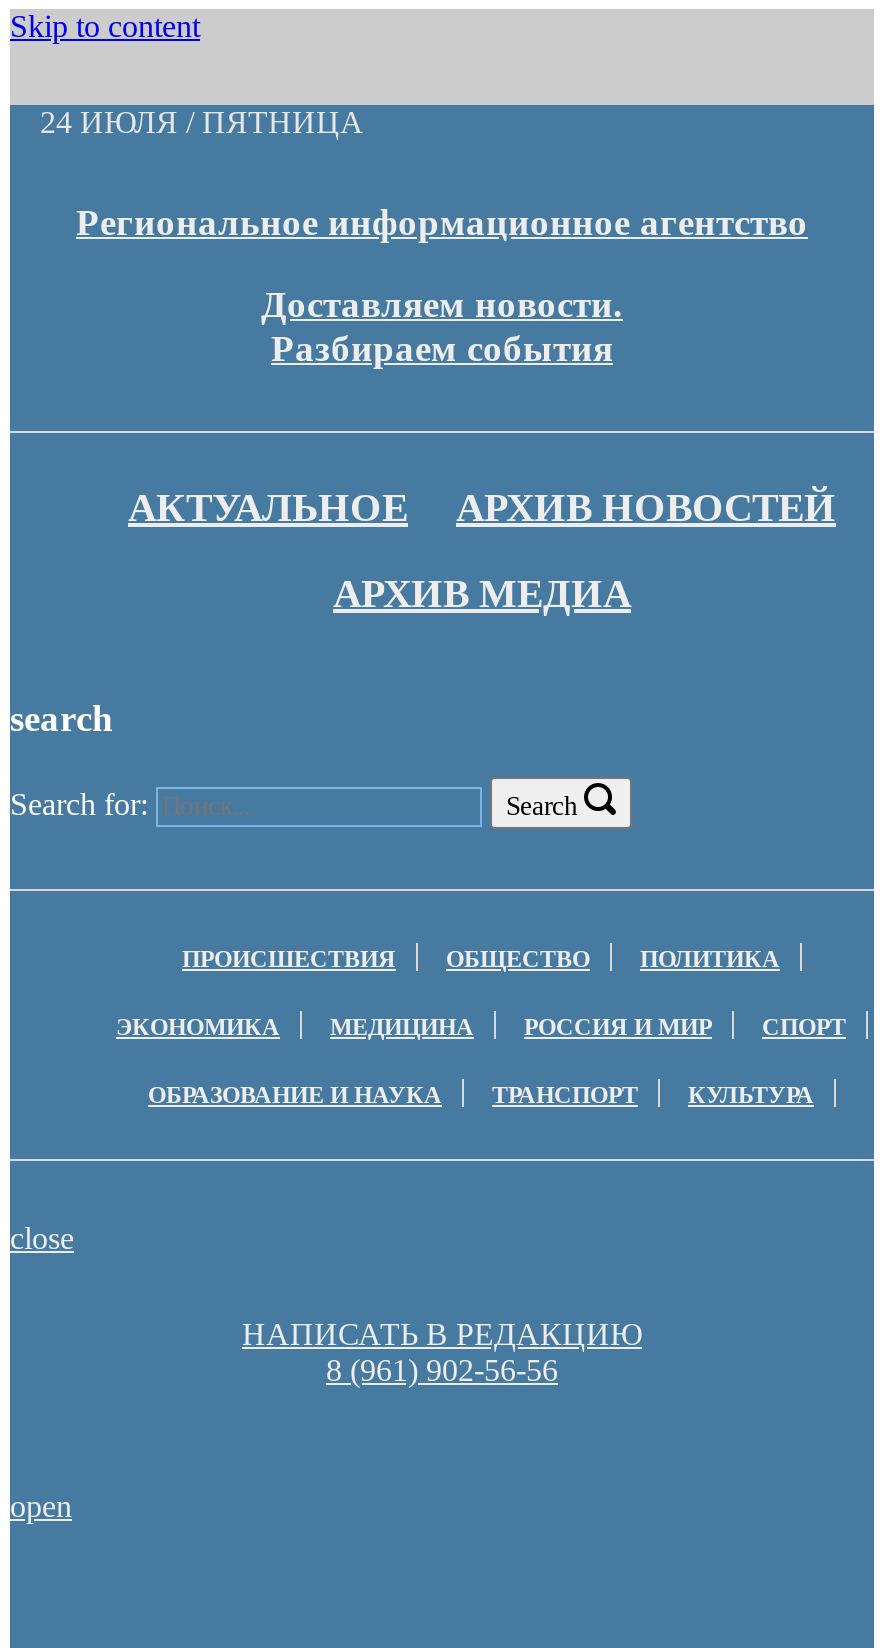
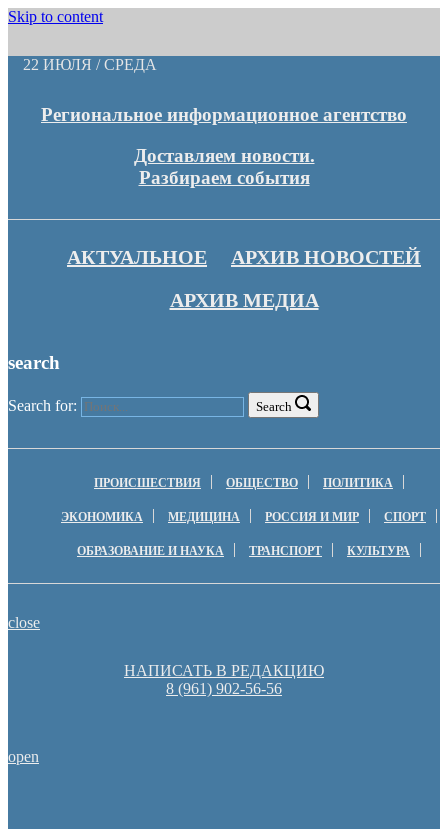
[40,105,364,139] 24 ИЮЛЯ / ПЯТНИЦА -> [23,56,157,73] 22 ИЮЛЯ / СРЕДА

